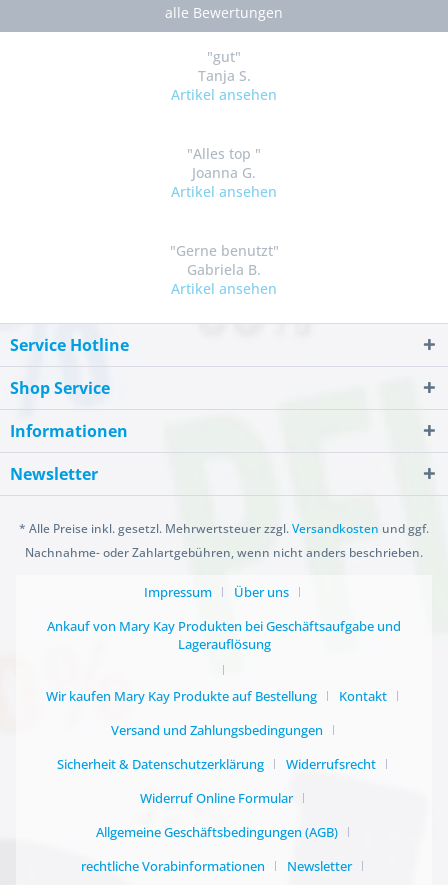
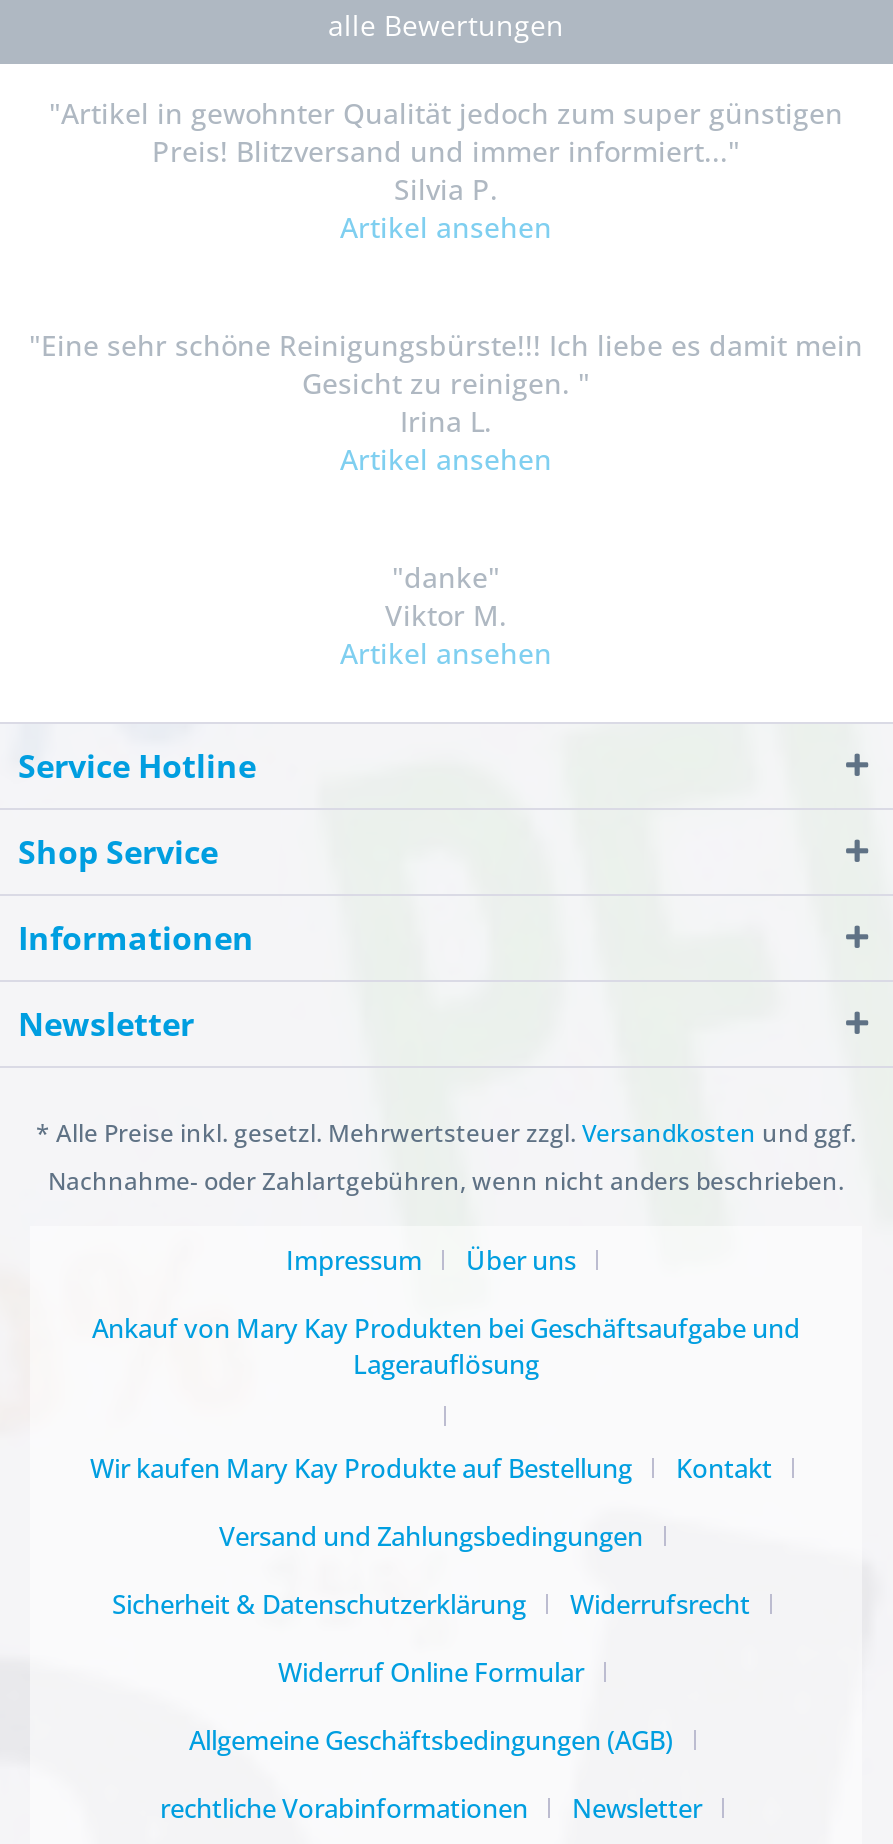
[197,47,250,85] "gut" | Tanja S. -> [49,94,843,208] "Artikel in gewohnter Qualität jedoch zum super günstigen | Preis! Blitzversand und immer informiert..." | Silvia P.
[187,144,261,182] "Alles top " | Joanna G. -> [29,326,863,440] "Eine sehr schöne Reinigungsbürste!!! Ich liebe es damit mein | Gesicht zu reinigen. " | Irina L.
[169,241,278,279] "Gerne benutzt" | Gabriela B. -> [385,558,507,634] "danke" | Viktor M.

